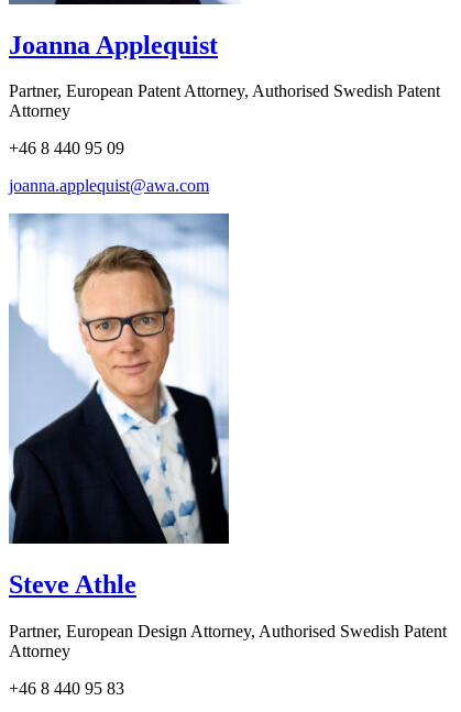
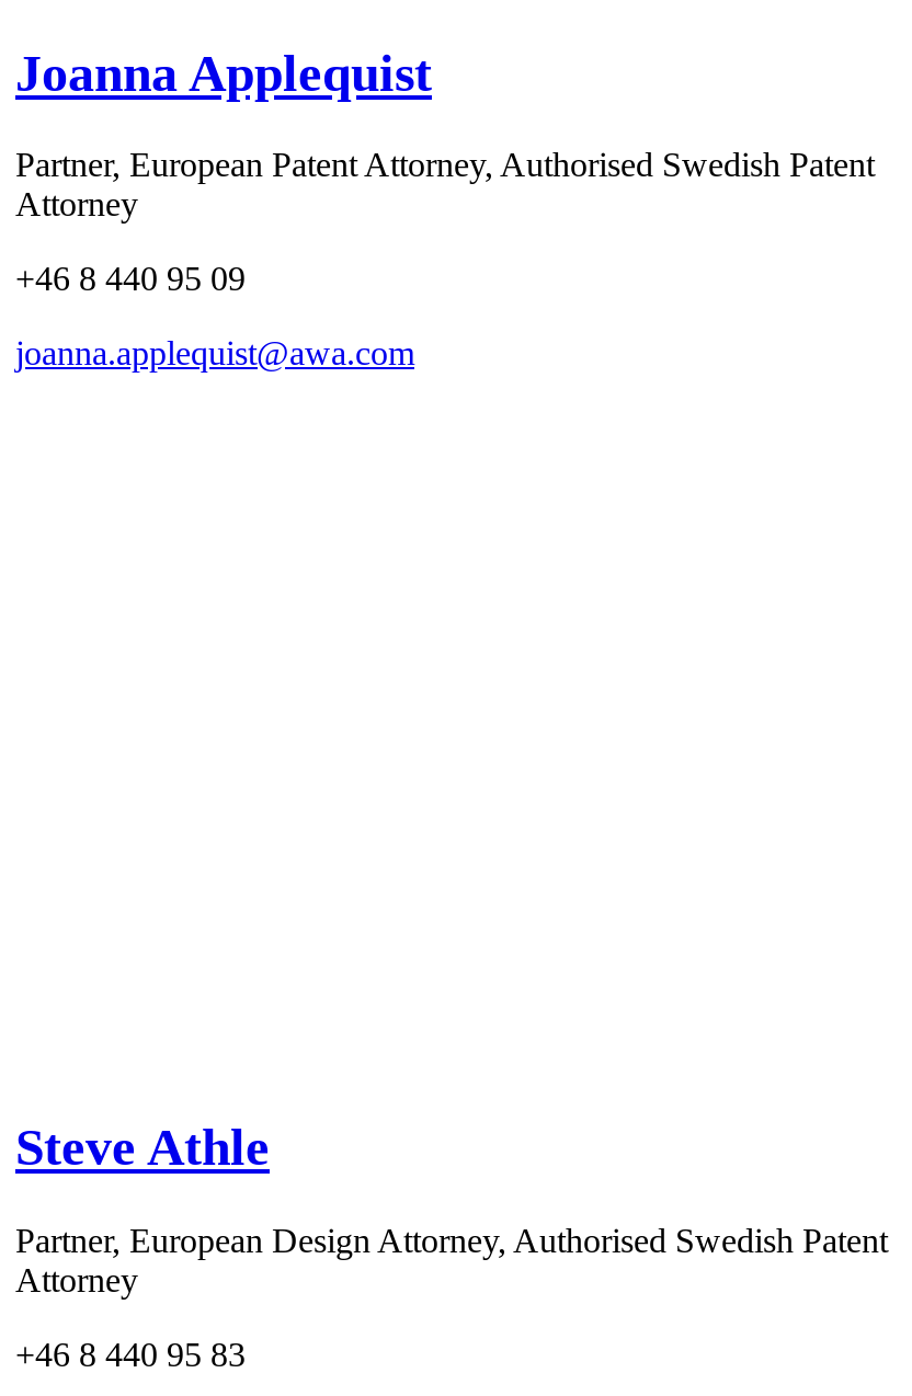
[8,212,230,545] [image] -> none

